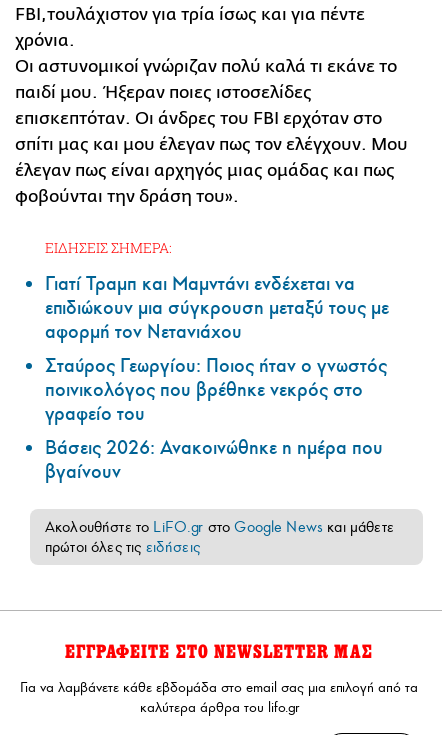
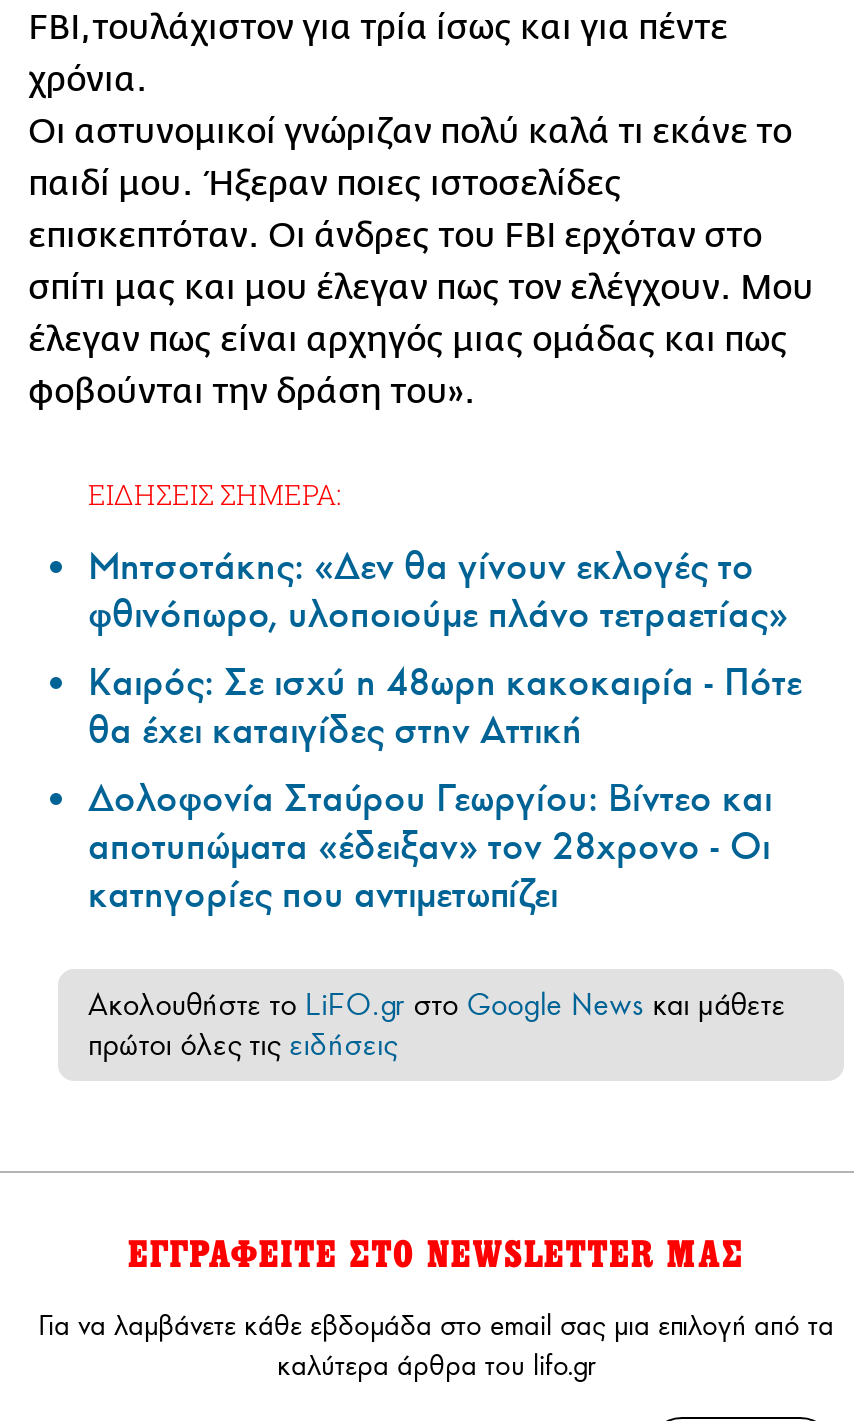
[45,272,389,484] Γιατί Τραμπ και Μαμντάνι ενδέχεται να | επιδιώκουν μια σύγκρουση μεταξύ τους με | αφορμή τον Νετανιάχου | Σταύρος Γεωργίου: Ποιος ήταν ο γνωστός | ποινικολόγος που βρέθηκε νεκρός στο | γραφείο του | Βάσεις 2026: Ανακοινώθηκε η ημέρα που | βγαίνουν -> [88,542,802,918] Μητσοτάκης: «Δεν θα γίνουν εκλογές το | φθινόπωρο, υλοποιούμε πλάνο τετραετίας» | Καιρός: Σε ισχύ η 48ωρη κακοκαιρία - Πότε | θα έχει καταιγίδες στην Αττική | Δολοφονία Σταύρου Γεωργίου: Βίντεο και | αποτυπώματα «έδειξαν» τον 28χρονο - Οι | κατηγορίες που αντιμετωπίζει

